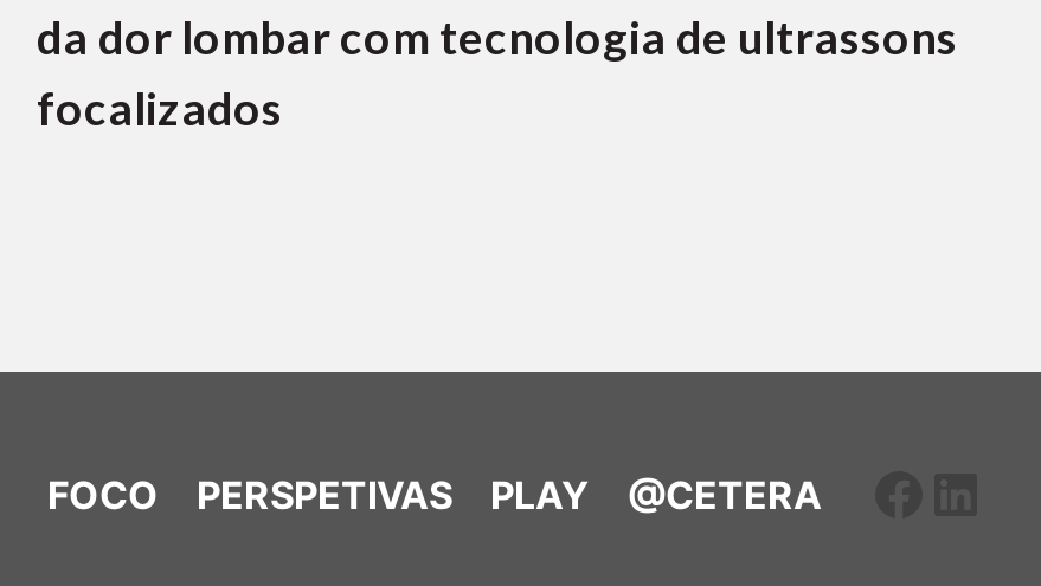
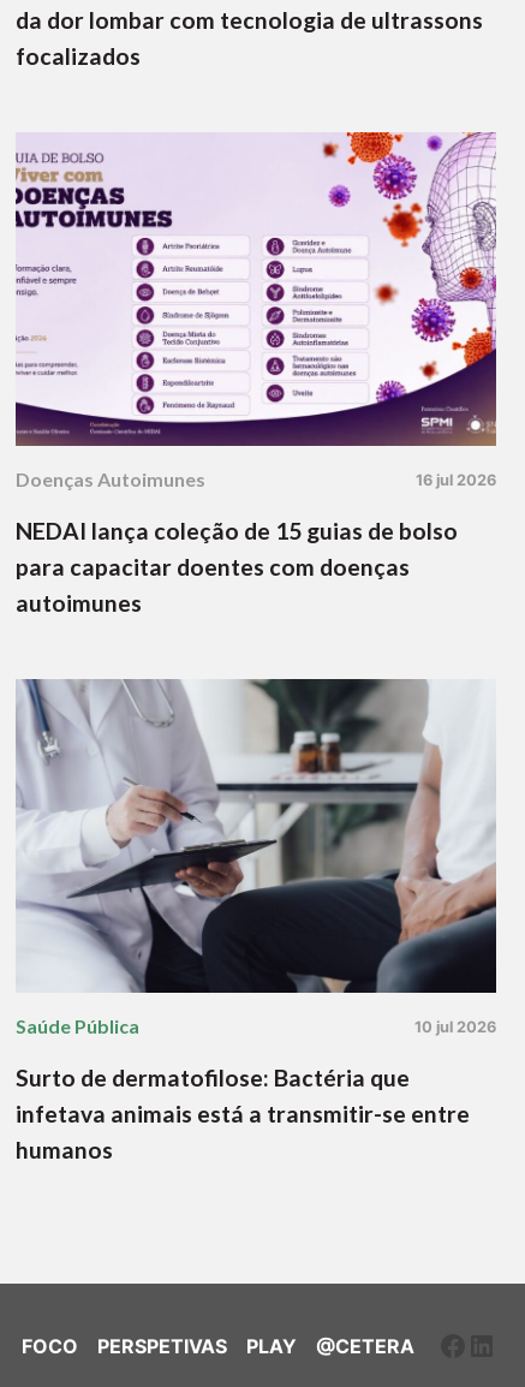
none -> [14,131,497,617] [image] | Doenças Autoimunes | 16 jul 2026 | NEDAI lança coleção de 15 guias de bolso | para capacitar doentes com doenças | autoimunes
none -> [16,678,497,1164] [image] | Saúde Pública | 10 jul 2026 | Surto de dermatofilose: Bactéria que | infetava animais está a transmitir-se entre | humanos

